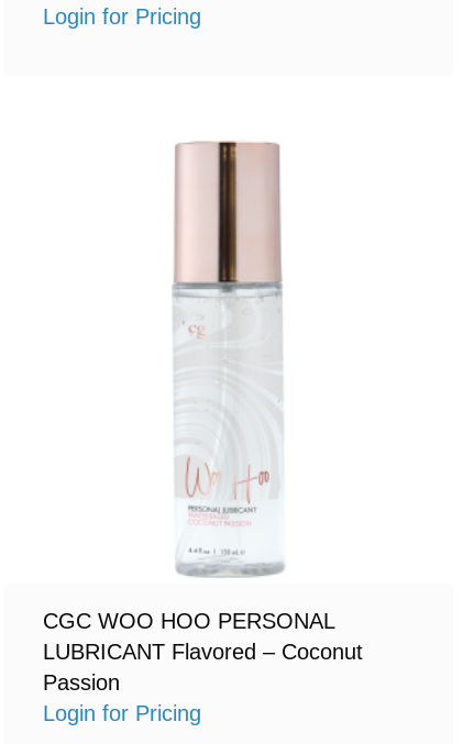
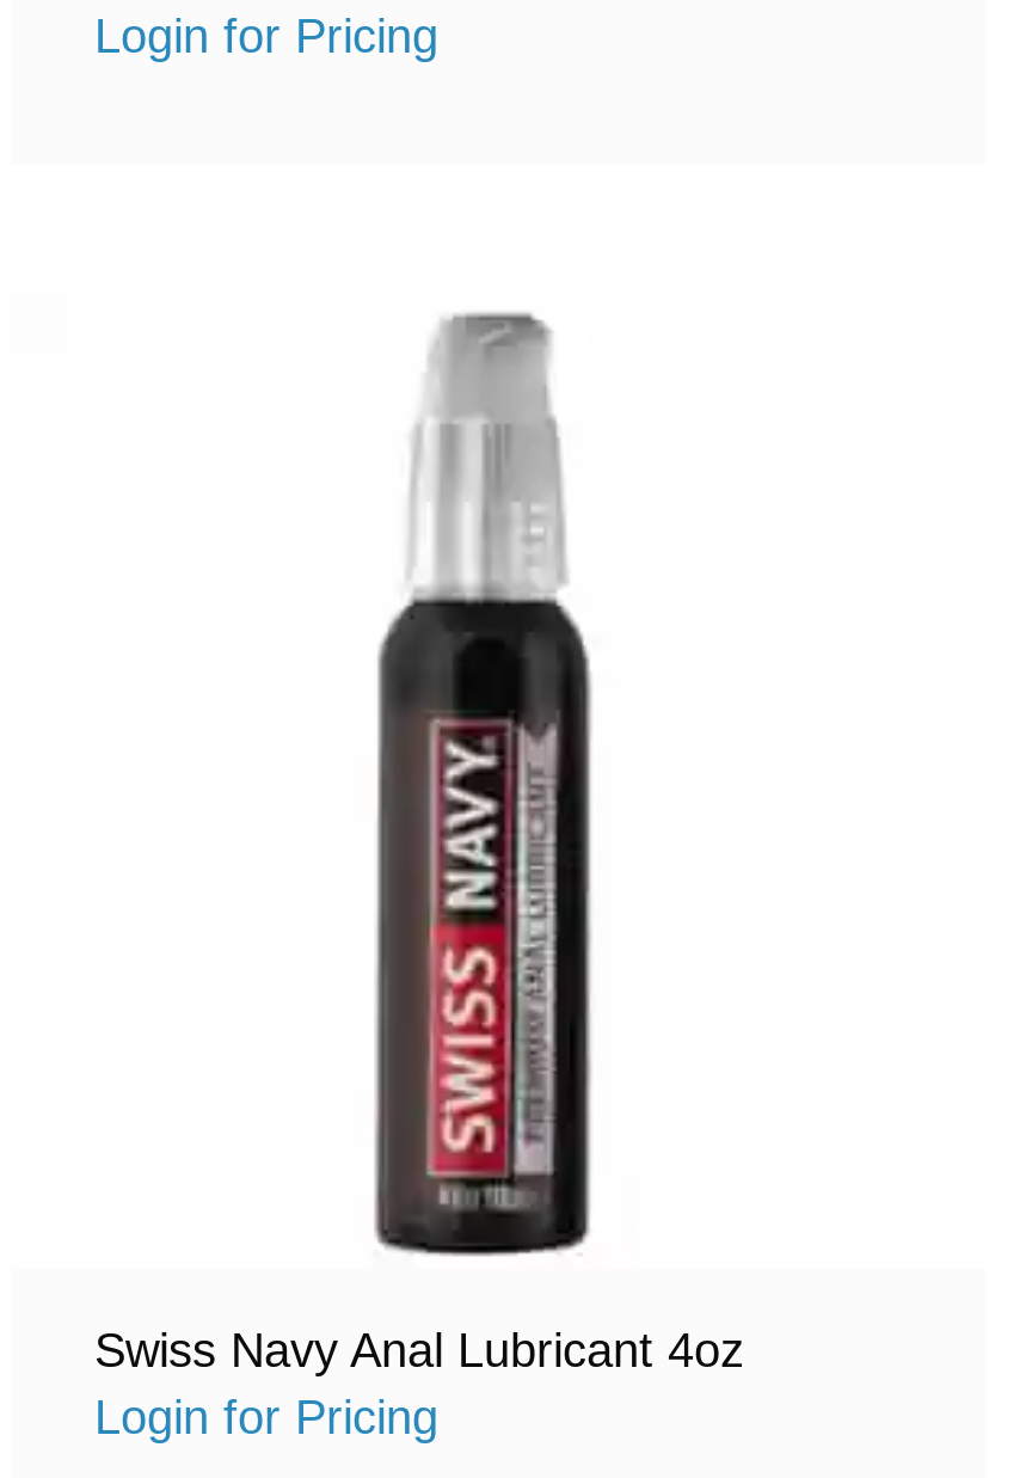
[172,140,286,577] [image] -> [374,308,613,1173] [image]
[43,609,363,695] CGC WOO HOO PERSONAL | LUBRICANT Flavored – Coconut | Passion -> [94,1324,744,1377] Swiss Navy Anal Lubricant 4oz

